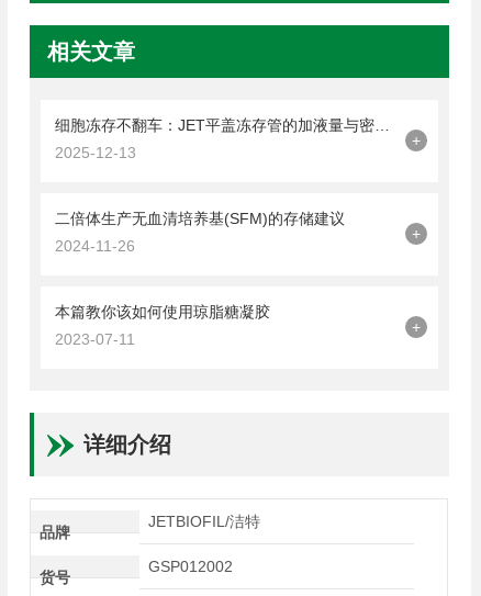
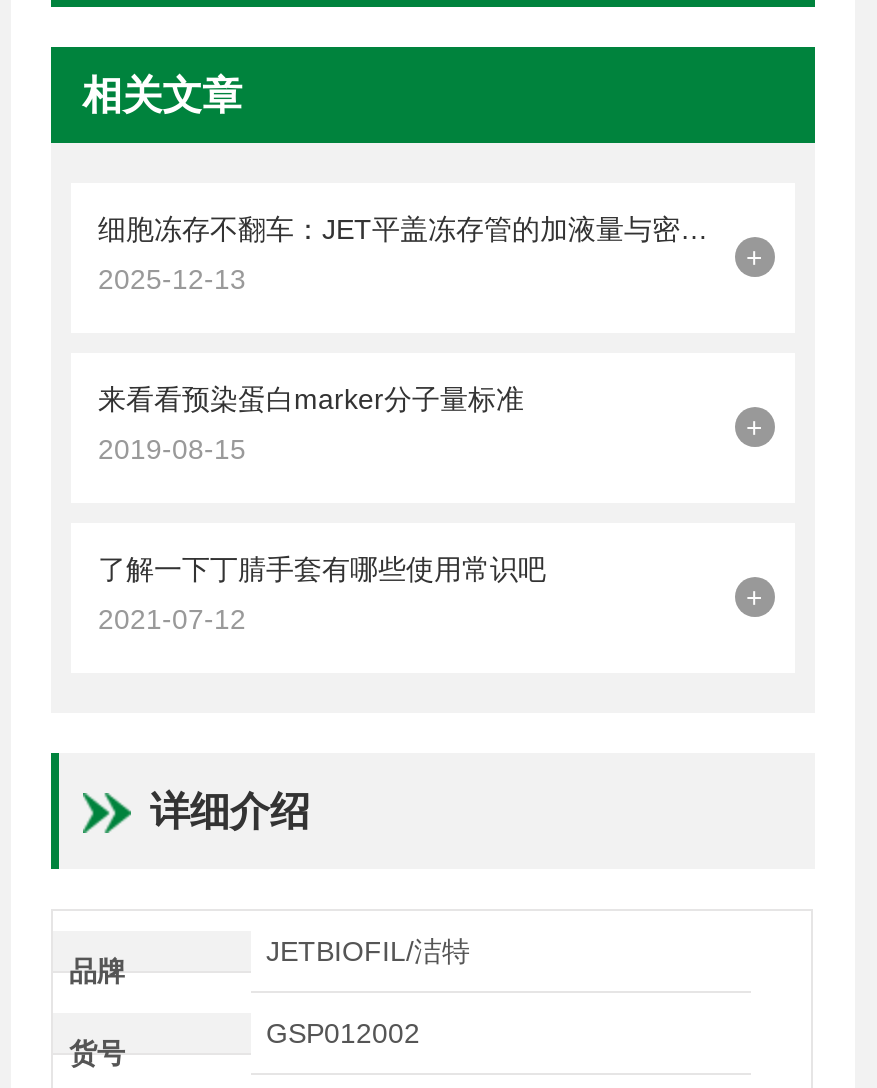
[55,210,345,227] 二倍体生产无血清培养基(SFM)的存储建议 -> [98,383,524,415] 来看看预染蛋白marker分子量标准
[55,237,136,255] 2024-11-26 -> [98,433,246,465] 2019-08-15
[55,303,271,321] 本篇教你该如何使用琼脂糖凝胶 -> [98,553,546,585] 了解一下丁腈手套有哪些使用常识吧
[55,330,136,348] 2023-07-11 -> [98,603,246,635] 2021-07-12

